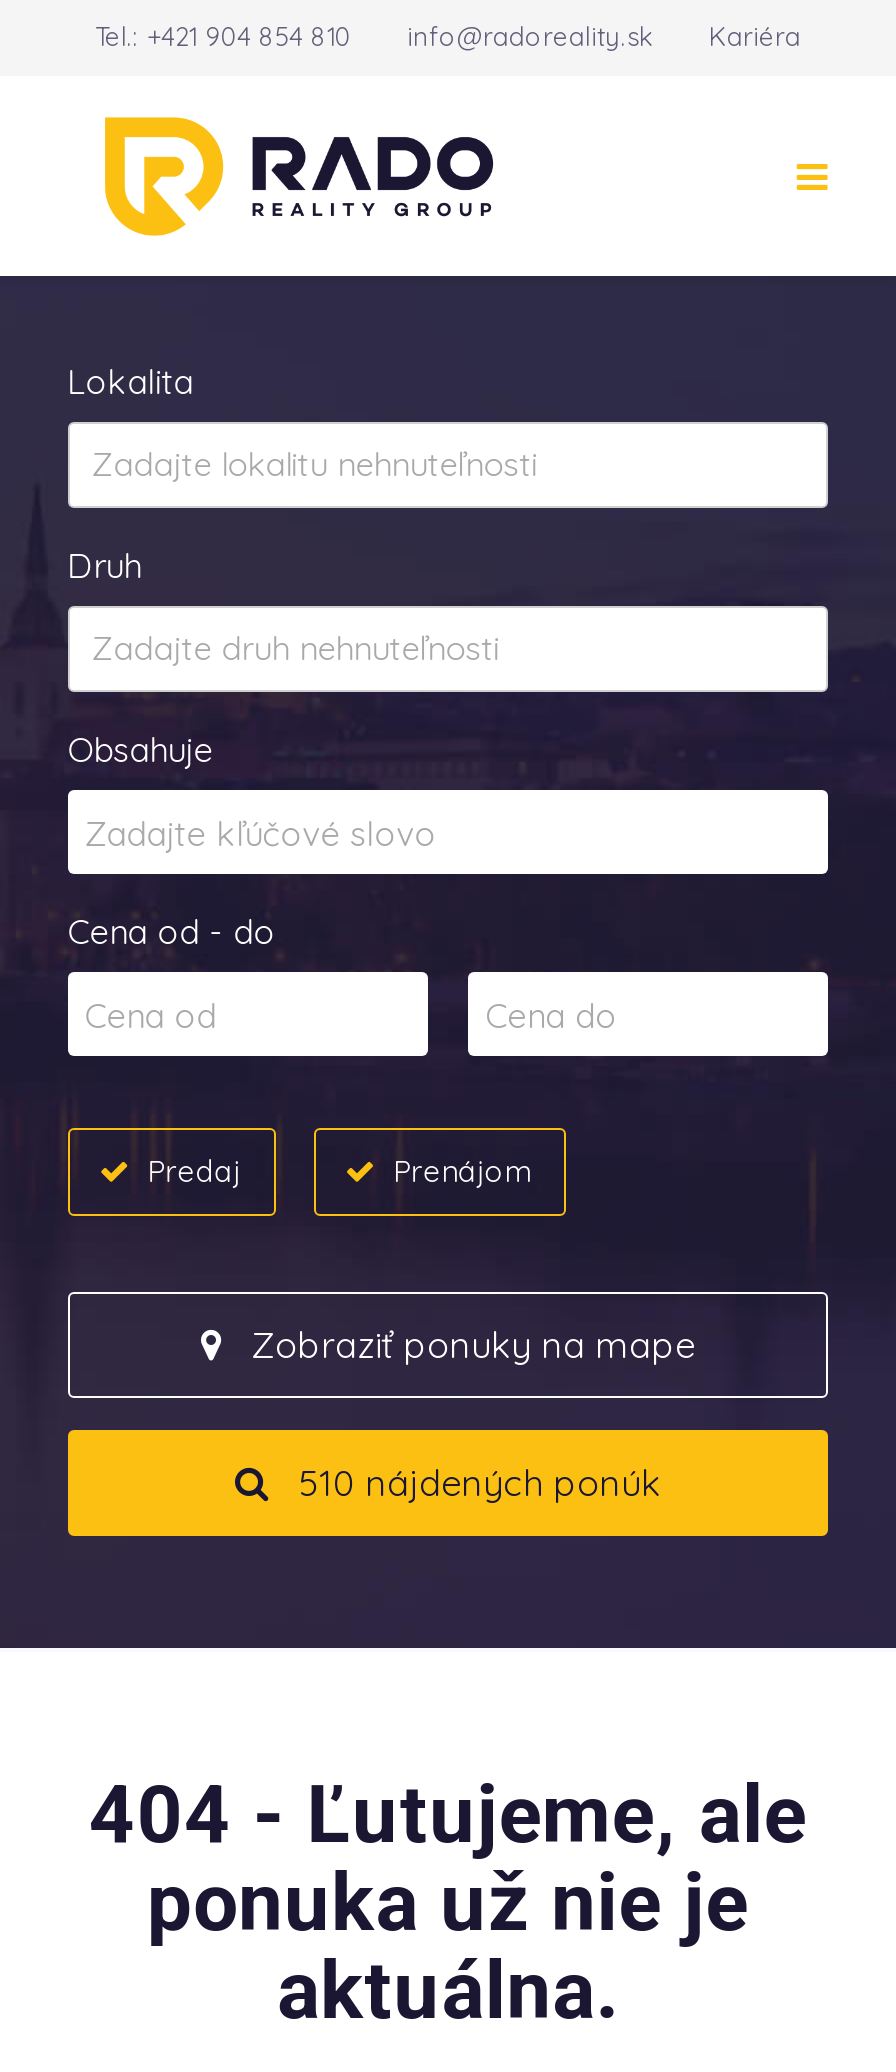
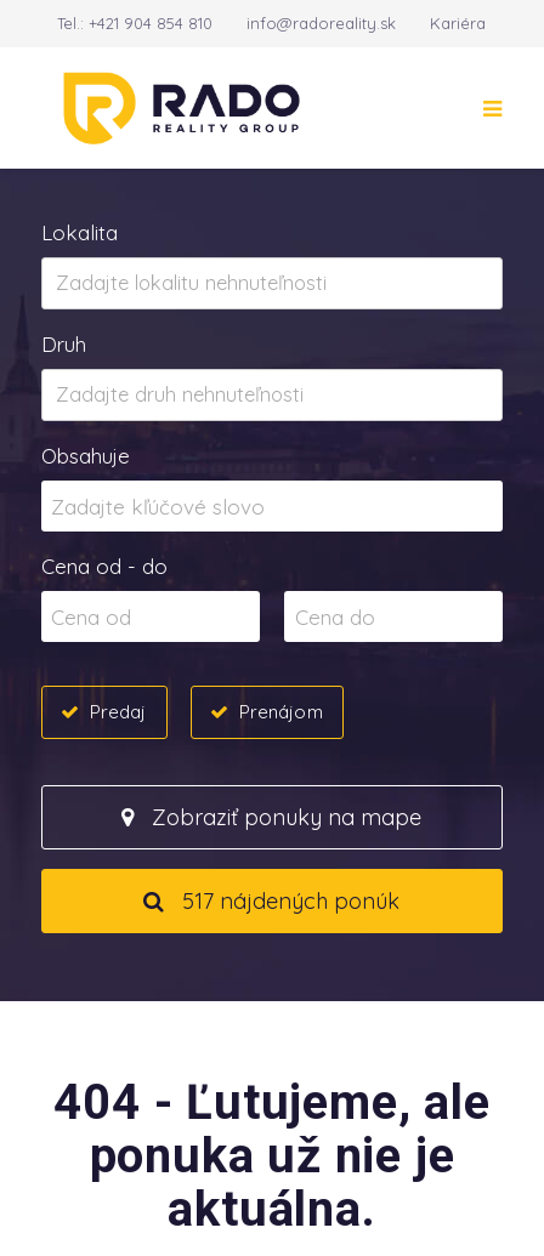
[299,1460,661,1506] 510 nájdených ponúk -> [183,887,400,915] 517 nájdených ponúk

